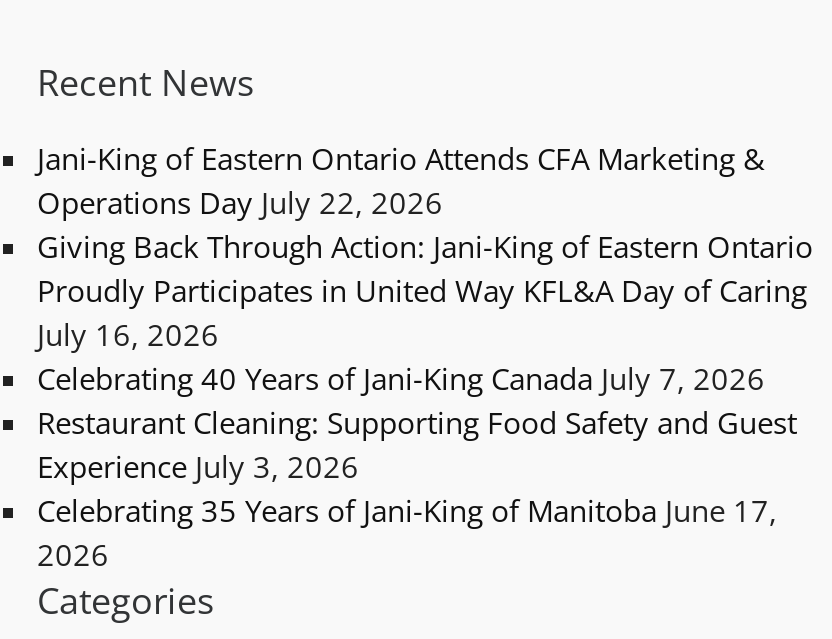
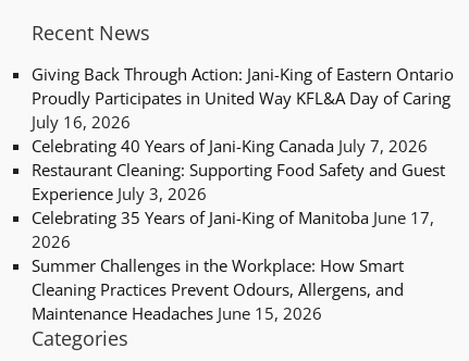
[37,137,765,221] Jani-King of Eastern Ontario Attends CFA Marketing & | Operations Day July 22, 2026 -> none
moved [37,225,813,573] -> [32,63,454,252]: Giving Back Through Action: Jani-King of Eastern Ontario | Proudly Participates in United Way KFL&A Day of Caring | July 16, 2026 | Celebrating 40 Years of Jani-King Canada July 7, 2026 | Restaurant Cleaning: Supporting Food Safety and Guest | Experience July 3, 2026 | Celebrating 35 Years of Jani-King of Manitoba June 17, | 2026
none -> [32,254,404,324] Summer Challenges in the Workplace: How Smart | Cleaning Practices Prevent Odours, Allergens, and | Maintenance Headaches June 15, 2026

